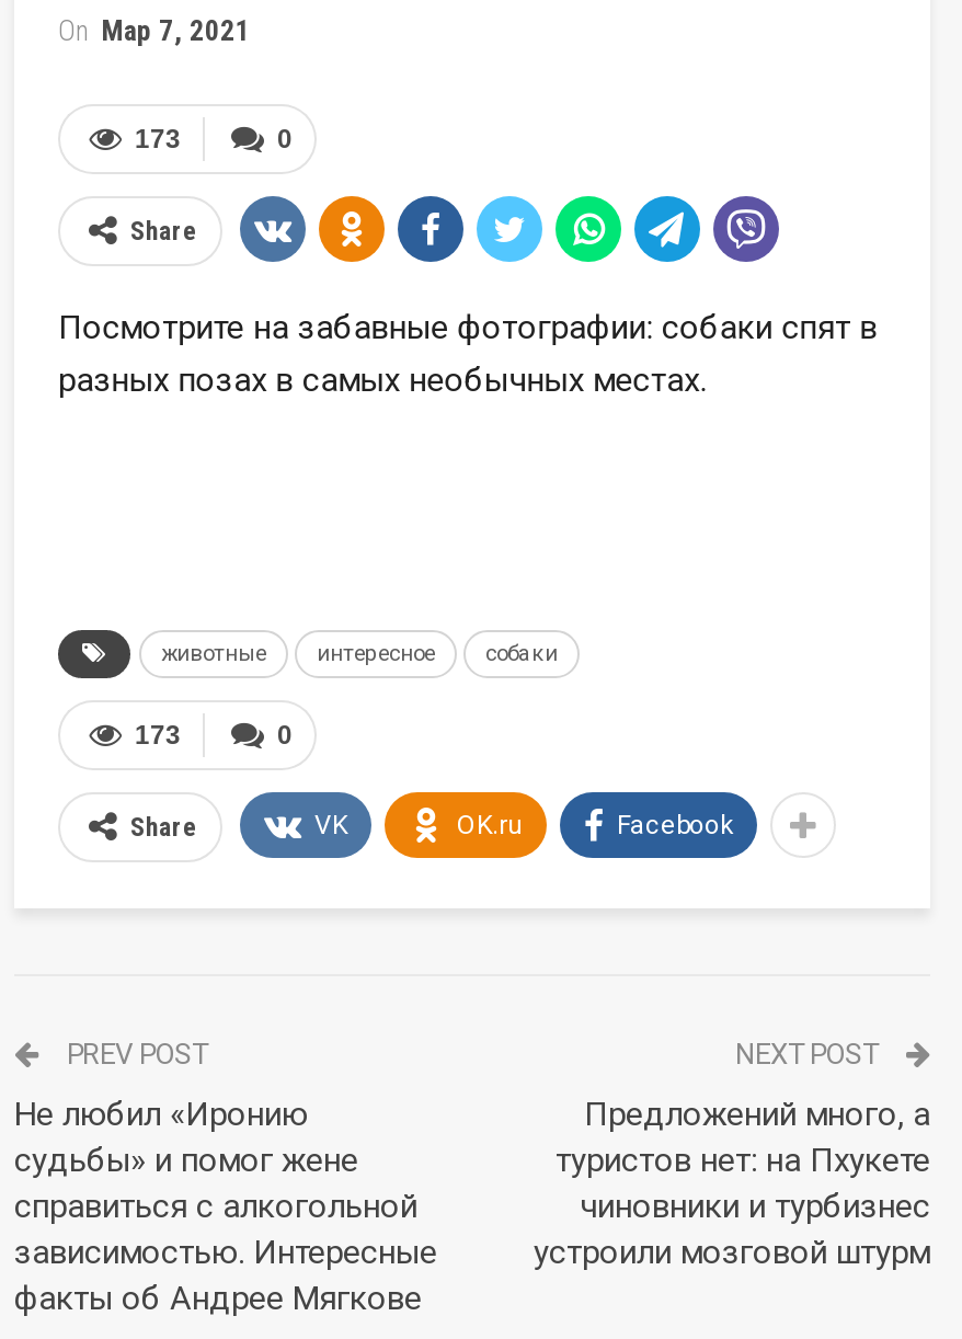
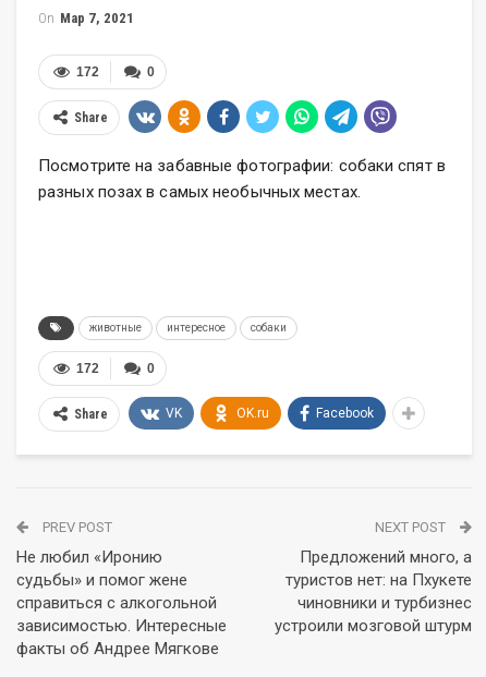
[135,124,181,154] 173 -> [76,64,99,80] 172
[135,720,181,751] 173 -> [76,361,99,376] 172

